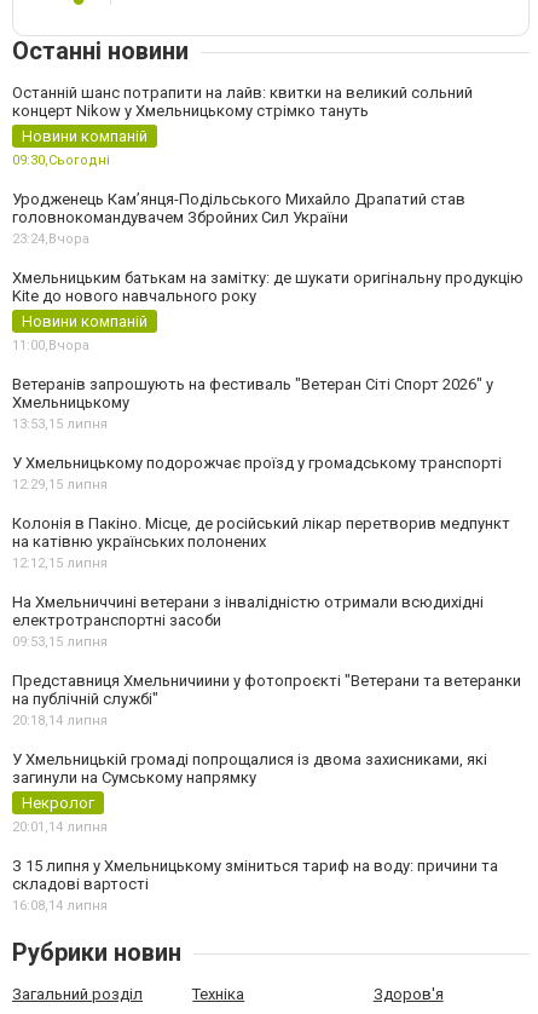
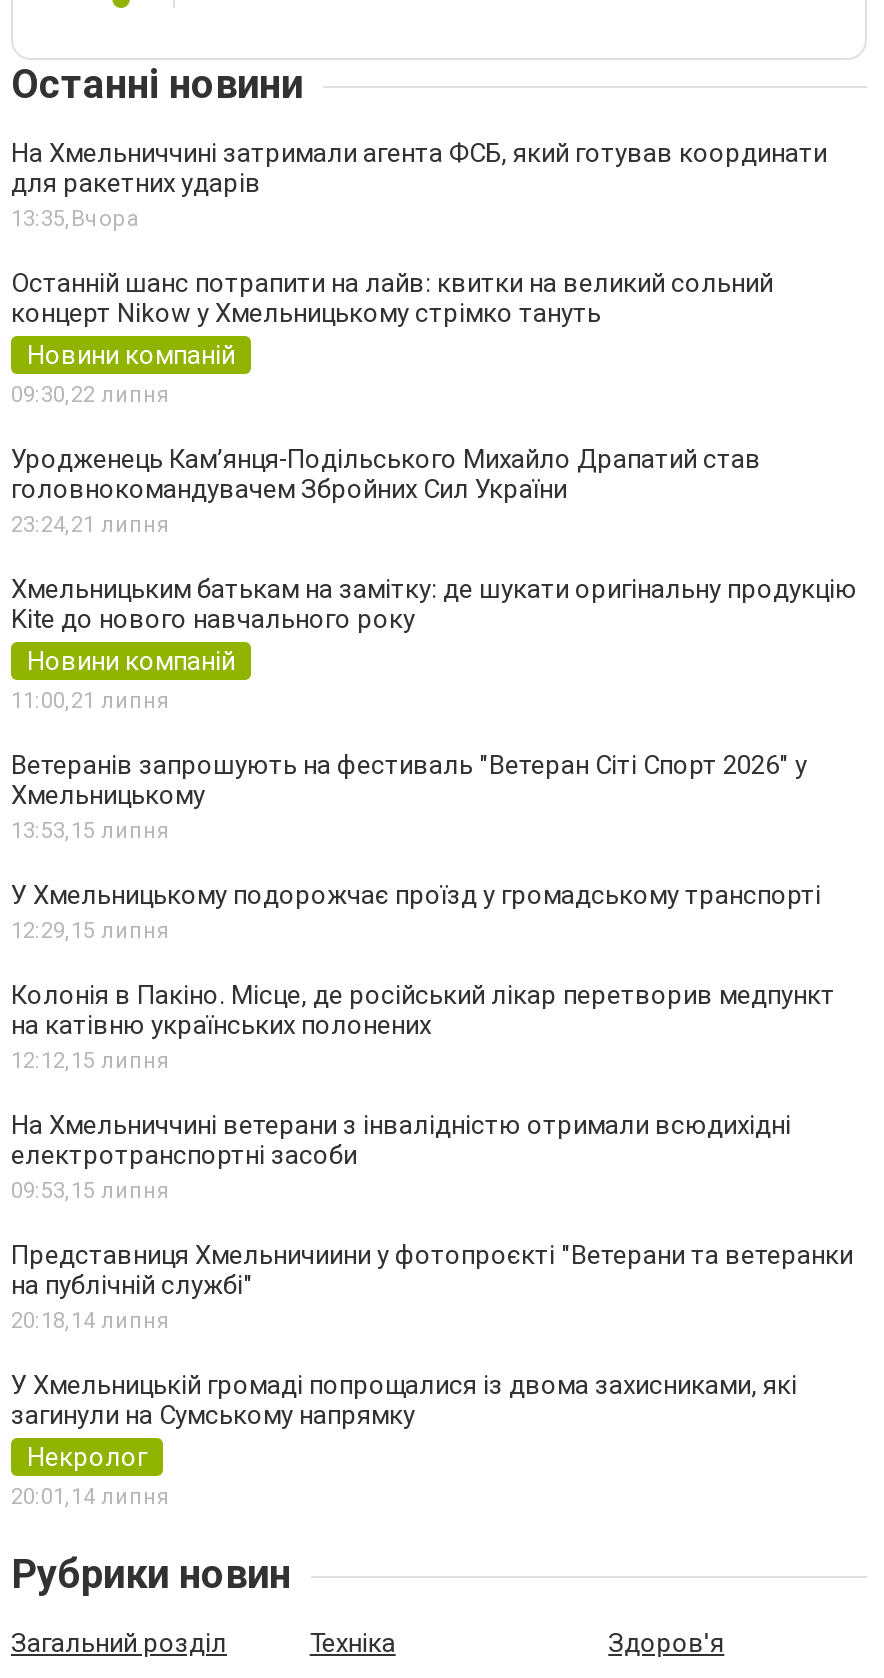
none -> [11,138,827,232] На Хмельниччині затримали агента ФСБ, який готував координати | для ракетних ударів | 13:35, Вчора
moved [12,84,473,145] -> [11,268,773,370]: Останній шанс потрапити на лайв: квитки на великий сольний | концерт Nikow у Хмельницькому стрімко тануть | Новини компаній
[12,153,110,168] 09:30,Сьогодні -> [11,382,169,408] 09:30,22 липня
moved [12,190,465,226] -> [11,444,761,504]: Уродженець Кам’янця-Подільського Михайло Драпатий став | головнокомандувачем Збройних Сил України
[12,231,89,247] 23:24,Вчора -> [11,512,169,538] 23:24,21 липня
moved [12,269,523,330] -> [11,574,857,676]: Хмельницьким батькам на замітку: де шукати оригінальну продукцію | Kite до нового навчального року | Новини компаній
[12,338,89,353] 11:00,Вчора -> [11,688,169,714] 11:00,21 липня
moved [12,375,521,835] -> [11,750,853,1510]: Ветеранів запрошують на фестиваль "Ветеран Сіті Спорт 2026" у | Хмельницькому | 13:53, 15 липня | ... | Некролог | 20:01, 14 липня
[12,857,498,914] З 15 липня у Хмельницькому зміниться тариф на воду: причини та | складові вартості | 16:08,14 липня -> none

